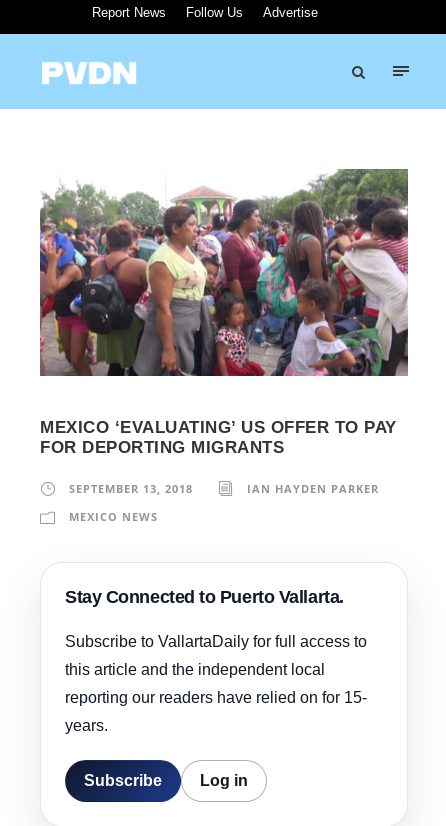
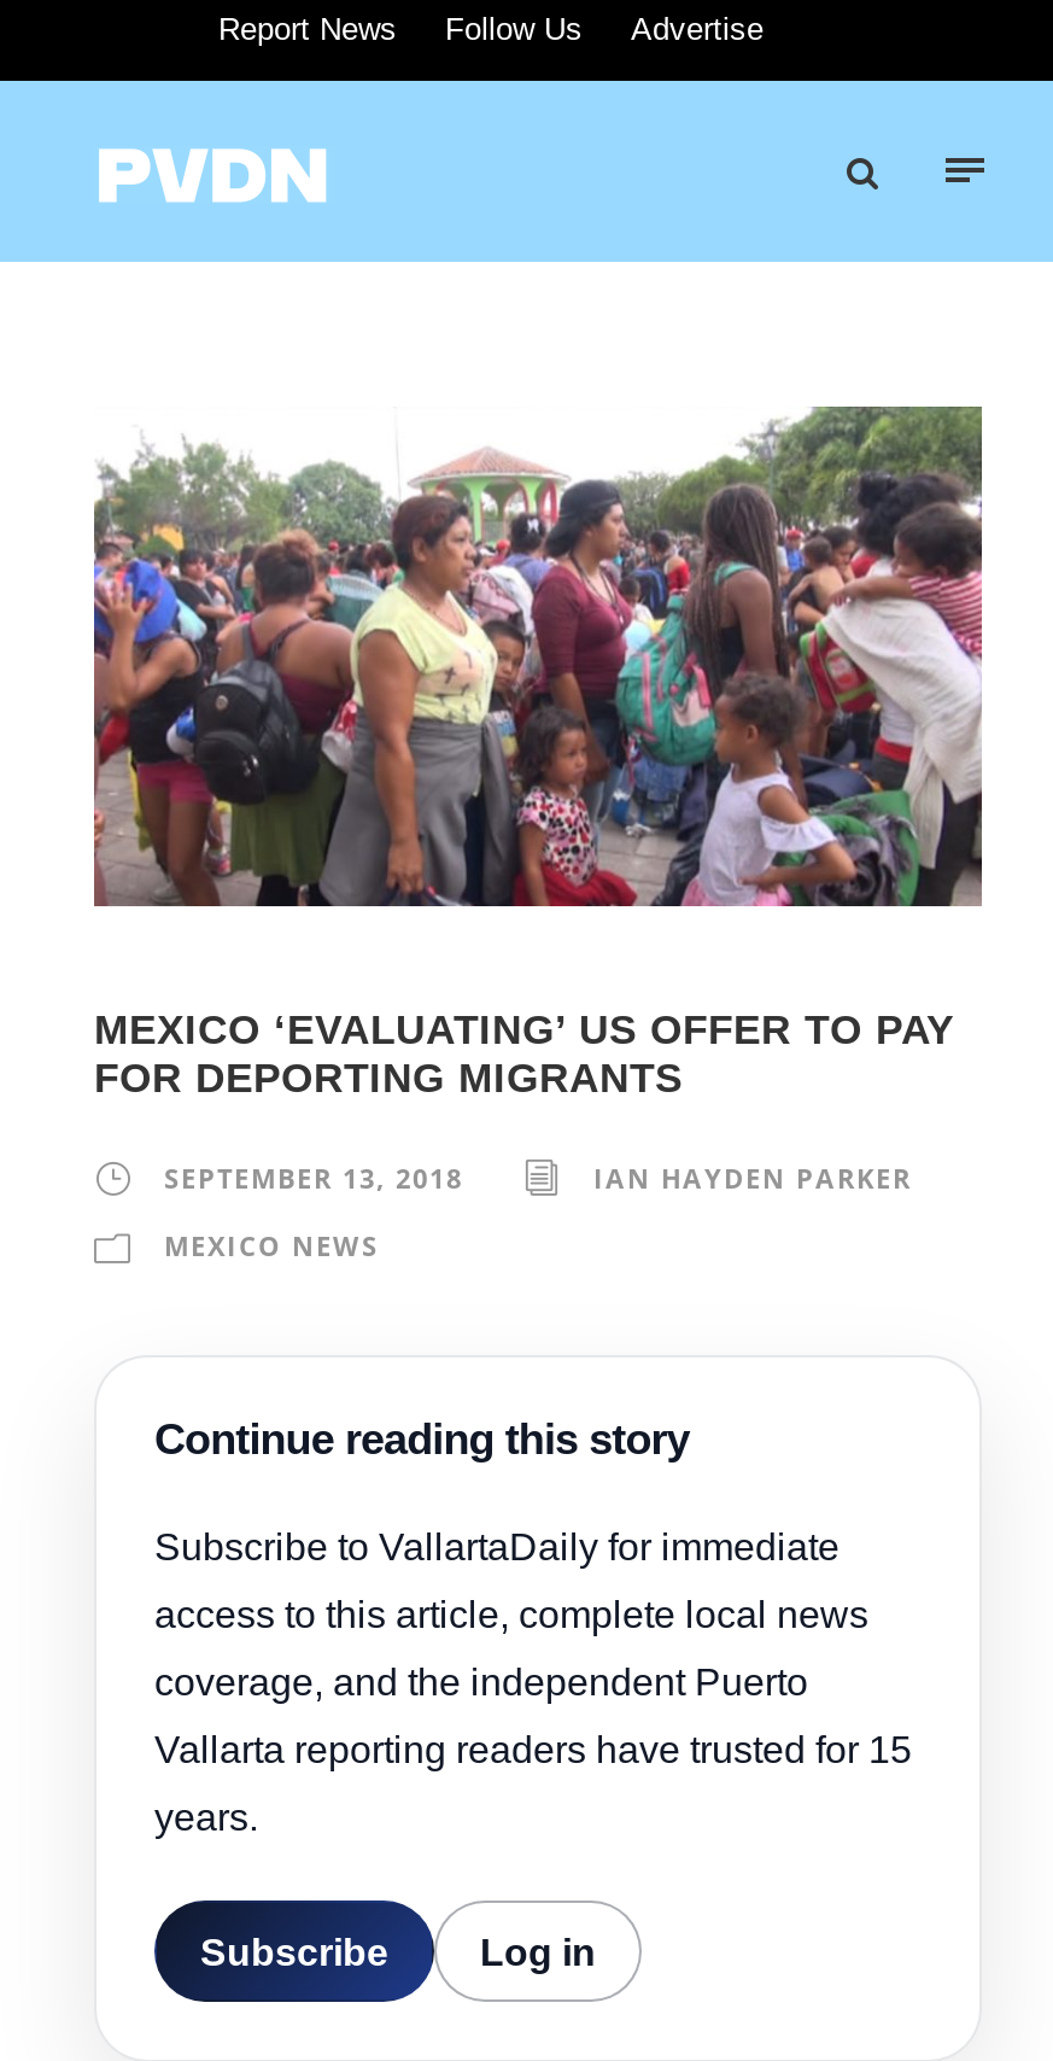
[65,587,367,706] Stay Connected to Puerto Vallarta. | Subscribe to VallartaDaily for full access to | this article and the independent local | reporting our readers have relied on for 15- -> [154,1415,912,1770] Continue reading this story | Subscribe to VallartaDaily for immediate | access to this article, complete local news | coverage, and the independent Puerto | Vallarta reporting readers have trusted for 15

